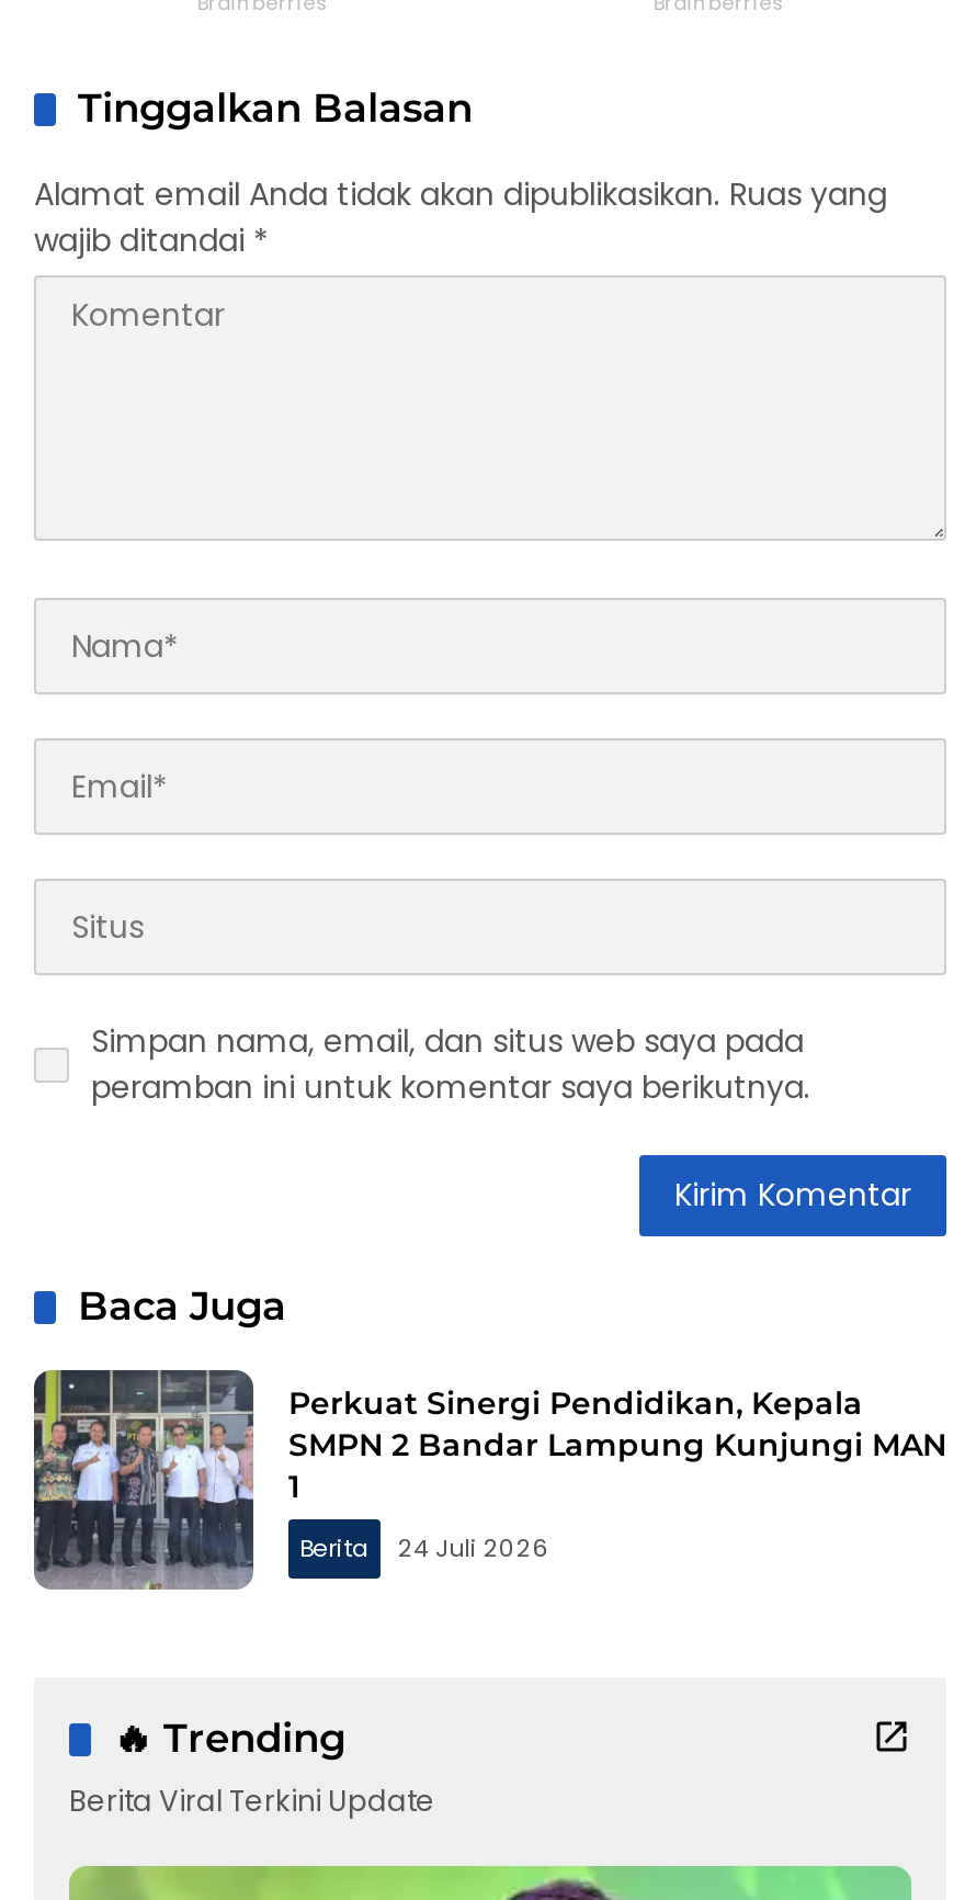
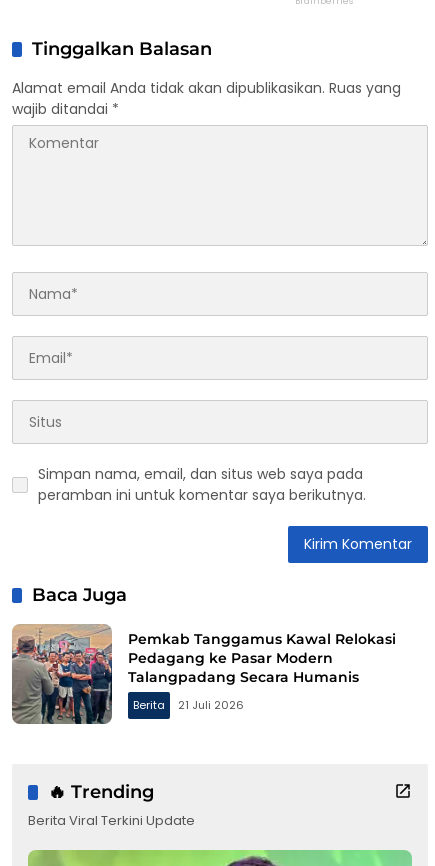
[32,1369,946,1591] [image] | Perkuat Sinergi Pendidikan, Kepala | SMPN 2 Bandar Lampung Kunjungi MAN | 1 -> [12,624,396,724] [image] | Pemkab Tanggamus Kawal Relokasi | Pedagang ke Pasar Modern | Talangpadang Secara Humanis
[299,1529,549,1564] Berita 24 Juli 2026 -> [133,697,244,713] Berita 21 Juli 2026

